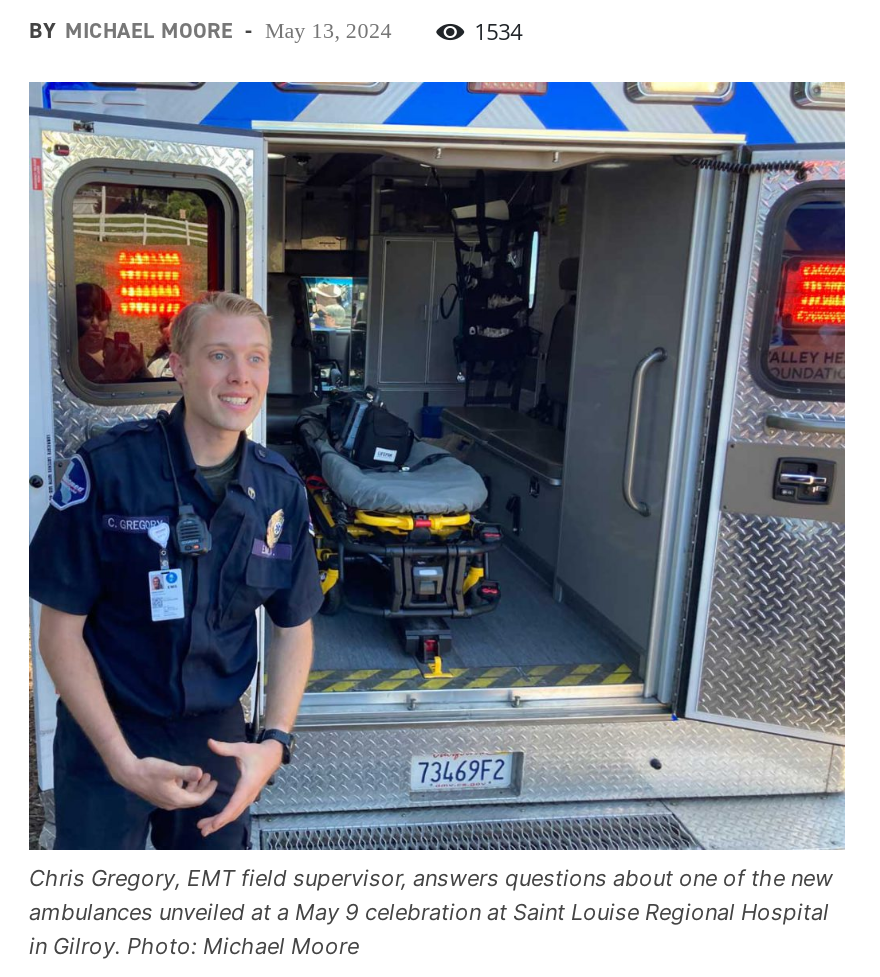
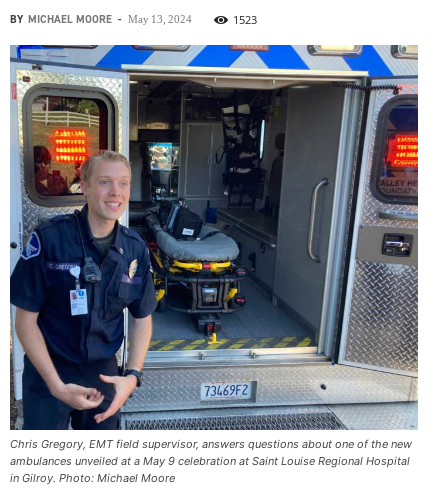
[474,16,522,46] 1534 -> [233,12,257,27] 1523

